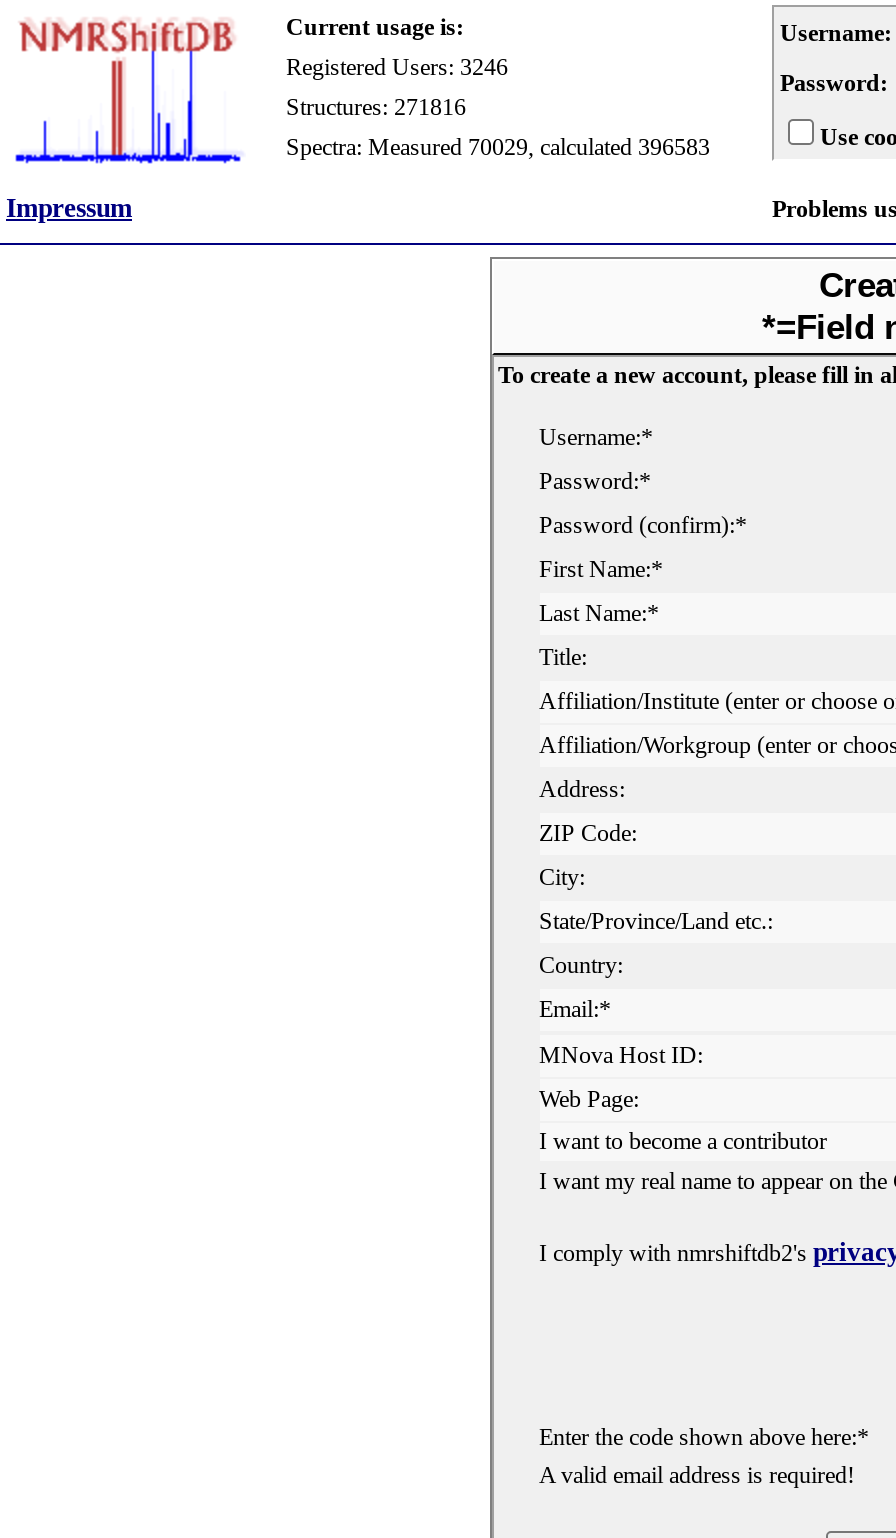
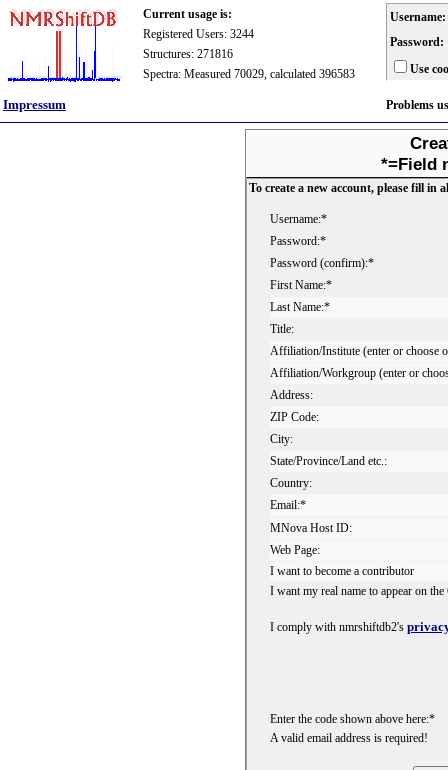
[286,53,508,81] Registered Users: 3246 -> [143,27,254,41] Registered Users: 3244

